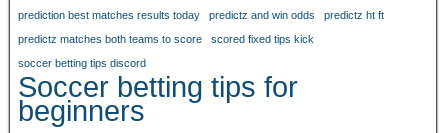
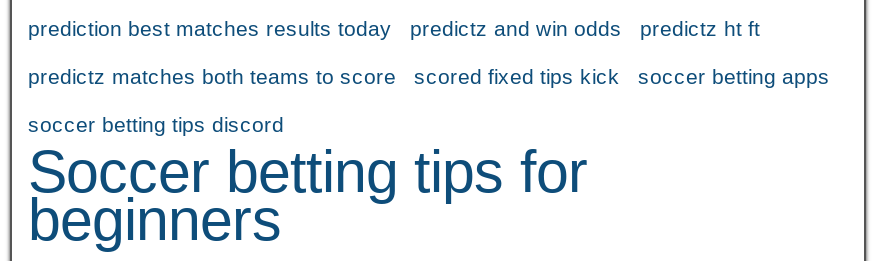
none -> [638,64,830,88] soccer betting apps

